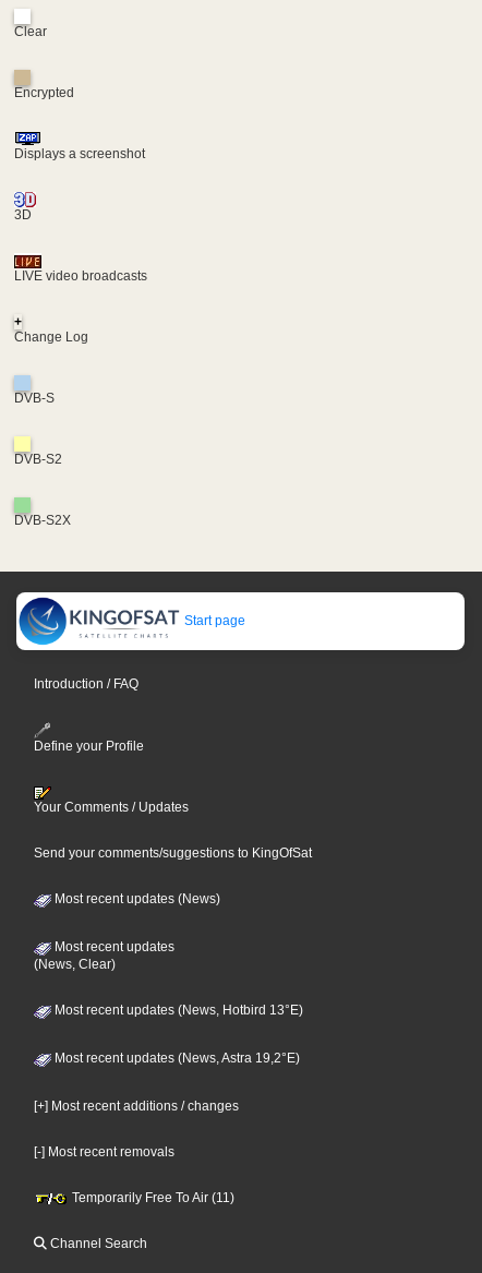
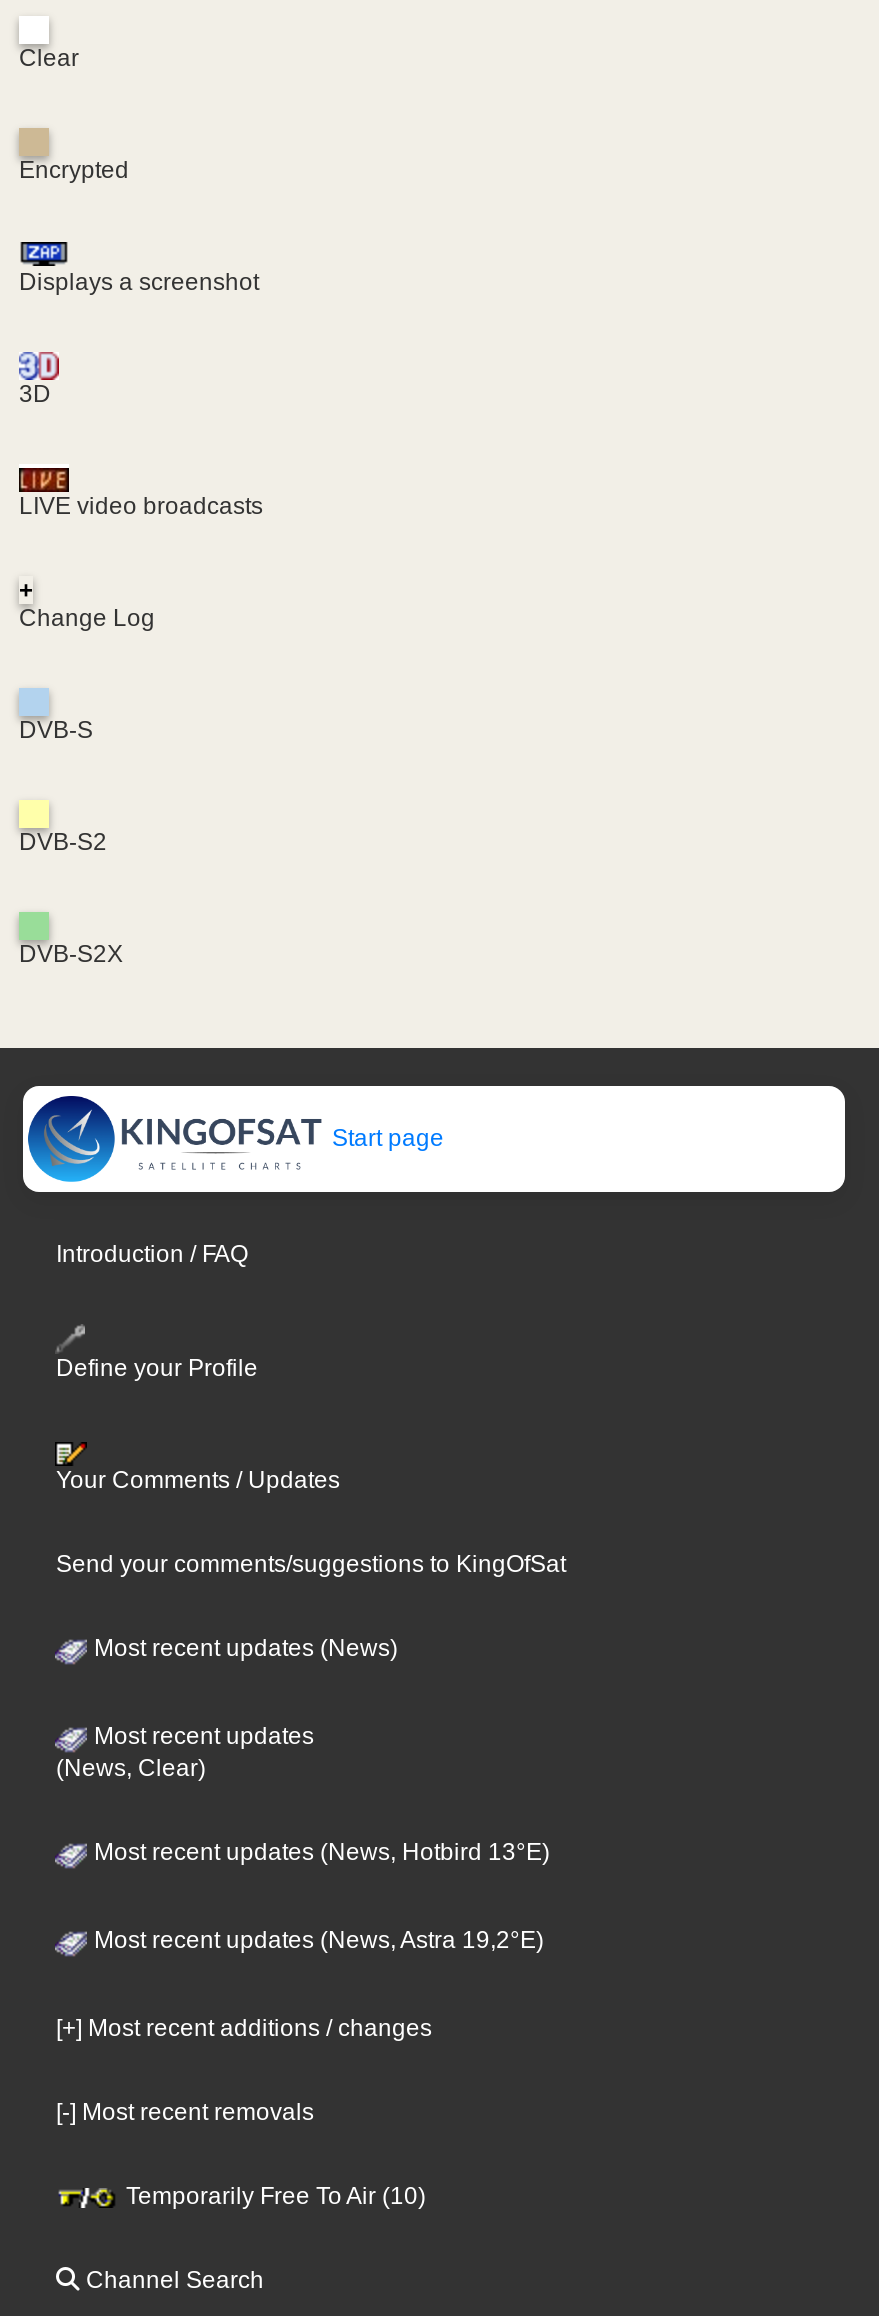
[69,1190,235,1205] Temporarily Free To Air (11) -> [120,2182,426,2210] Temporarily Free To Air (10)

